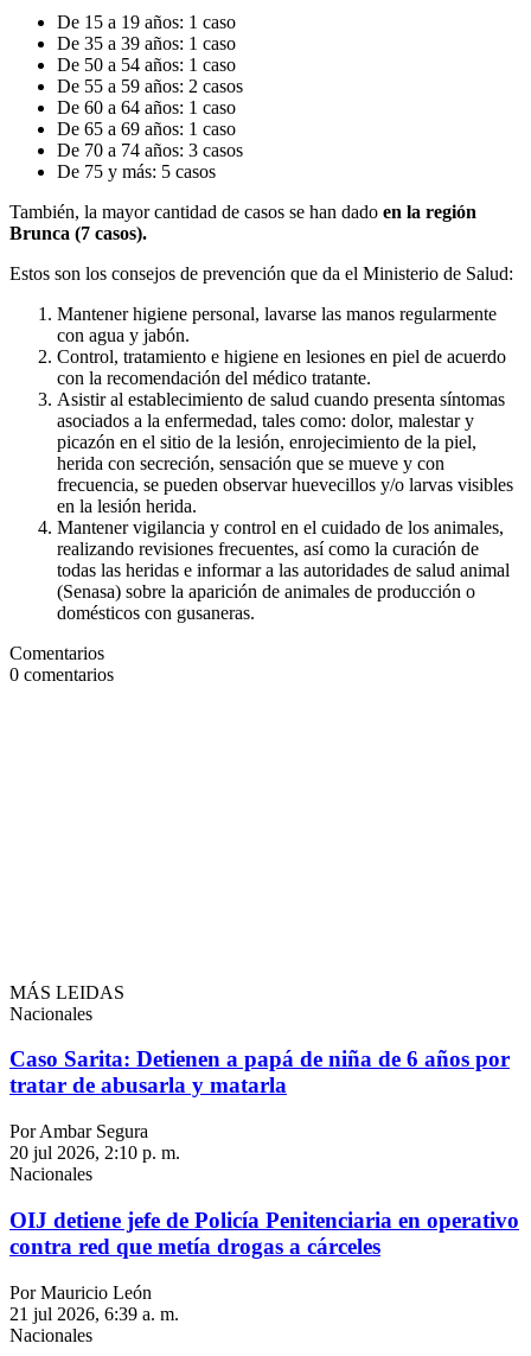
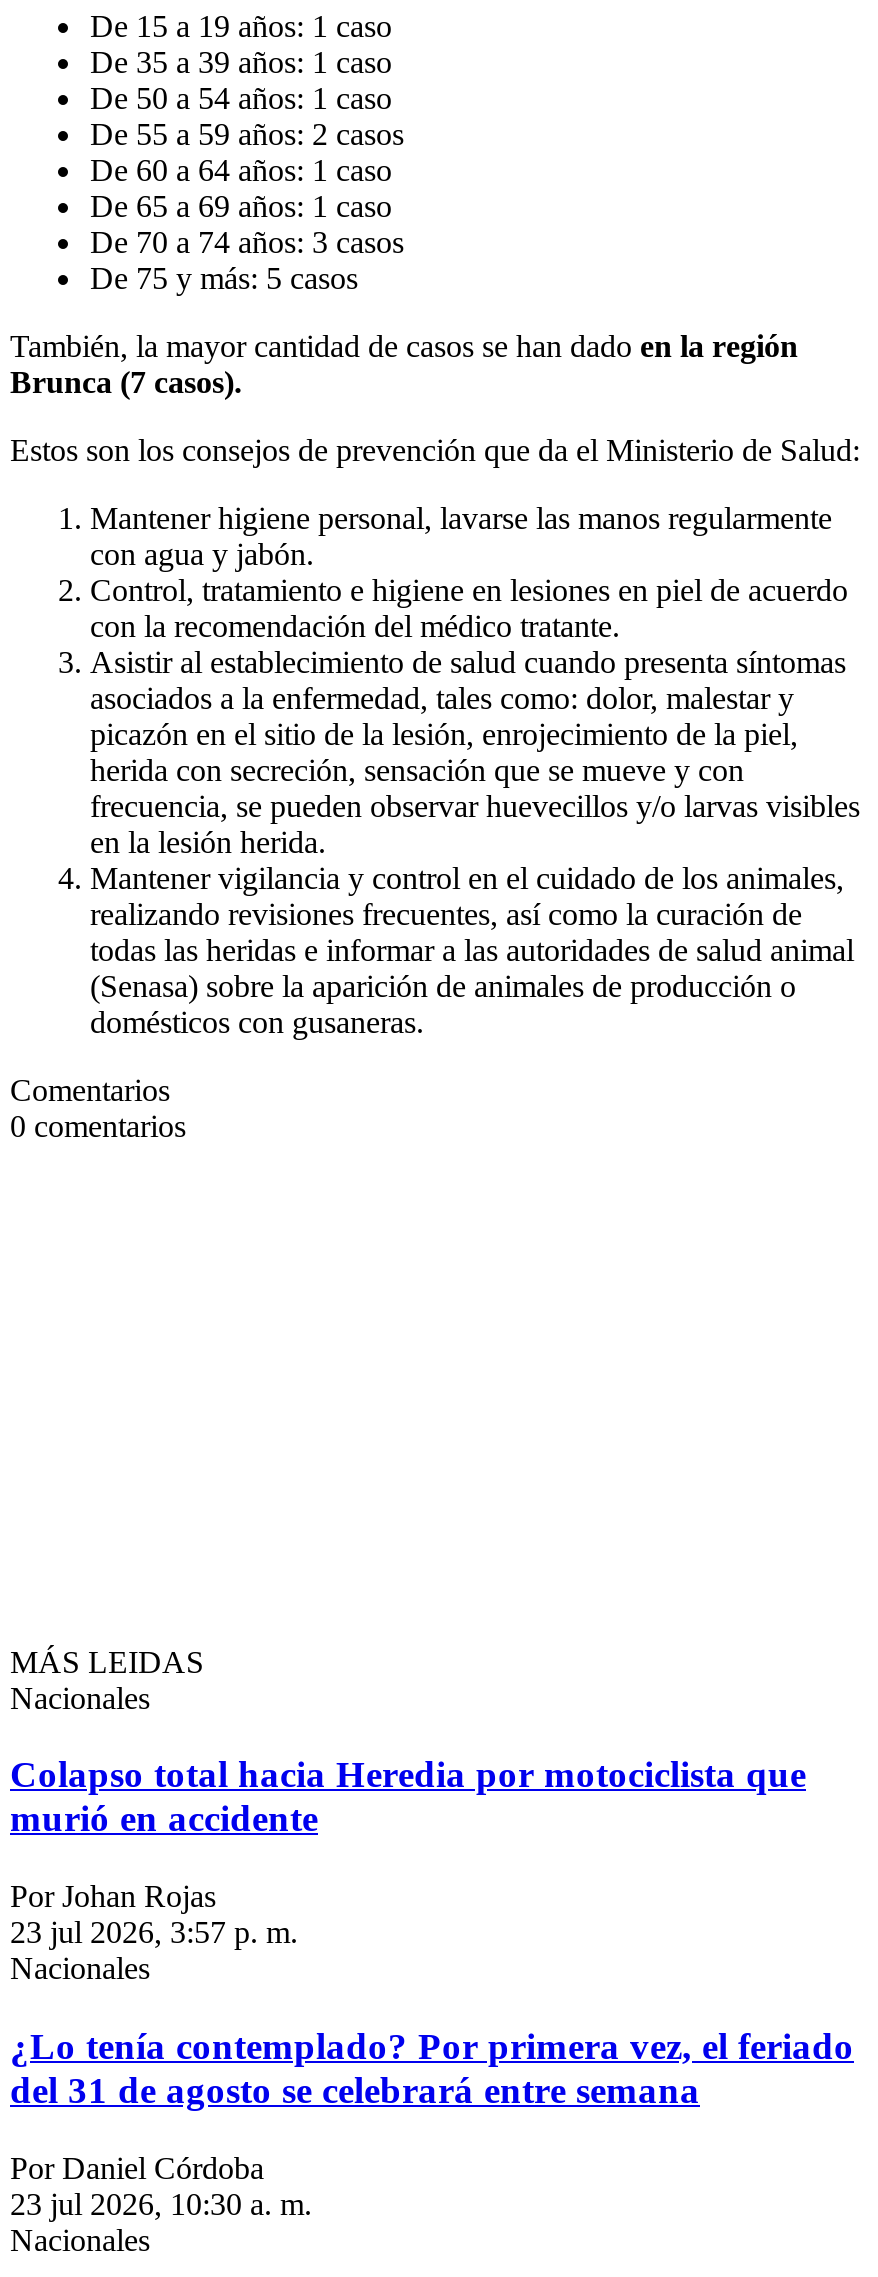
[9,1047,510,1098] Caso Sarita: Detienen a papá de niña de 6 años por | tratar de abusarla y matarla -> [10,1754,806,1840] Colapso total hacia Heredia por motociclista que | murió en accidente
[9,1121,180,1163] Por Ambar Segura | 20 jul 2026, 2:10 p. m. -> [10,1879,298,1949] Por Johan Rojas | 23 jul 2026, 3:57 p. m.
[9,1208,519,1259] OIJ detiene jefe de Policía Penitenciaria en operativo | contra red que metía drogas a cárceles -> [10,2025,854,2111] ¿Lo tenía contemplado? Por primera vez, el feriado | del 31 de agosto se celebrará entre semana
[9,1282,179,1323] Por Mauricio León | 21 jul 2026, 6:39 a. m. -> [10,2150,312,2220] Por Daniel Córdoba | 23 jul 2026, 10:30 a. m.

